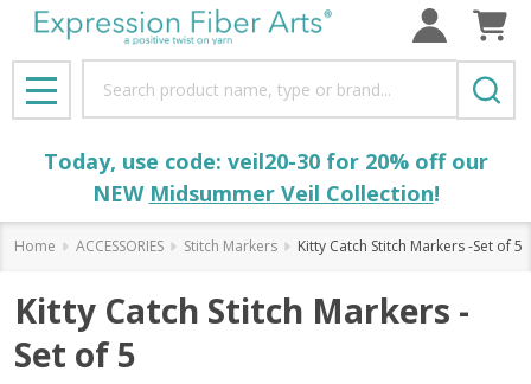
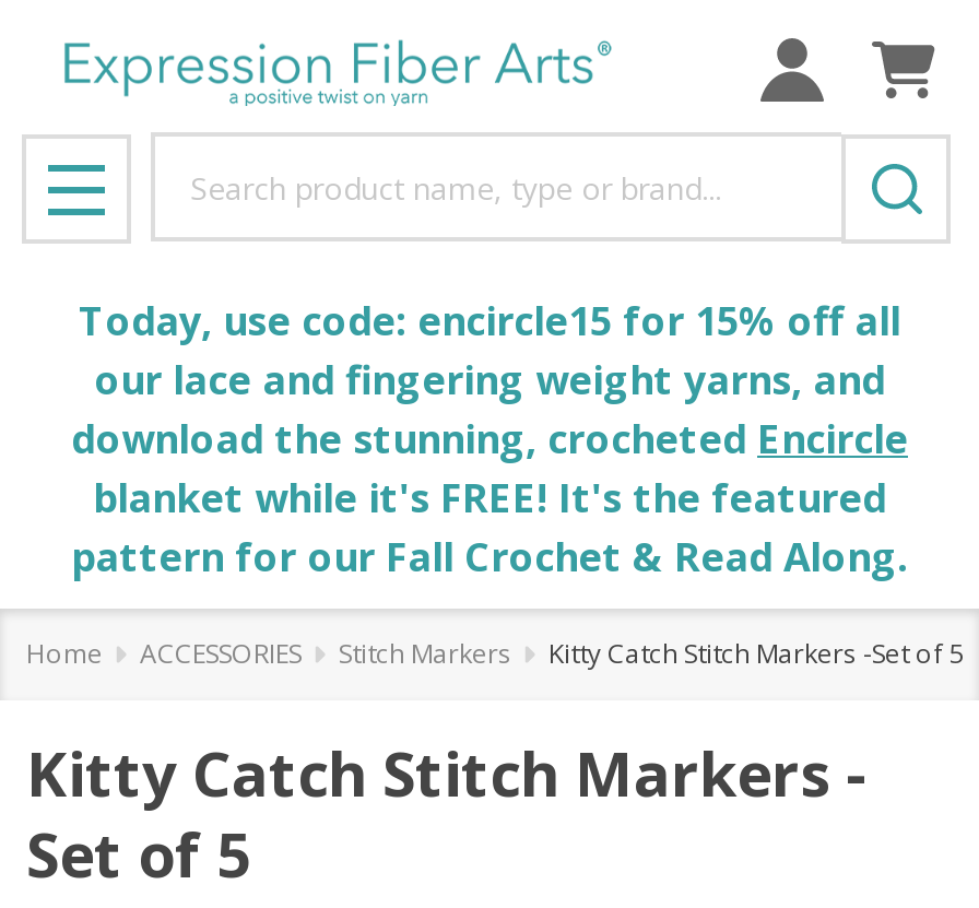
[43,147,488,207] Today, use code: veil20-30 for 20% off our | NEW Midsummer Veil Collection! -> [71,294,908,582] Today, use code: encircle15 for 15% off all | our lace and fingering weight yarns, and | download the stunning, crocheted Encircle | blanket while it's FREE! It's the featured | pattern for our Fall Crochet & Read Along.

